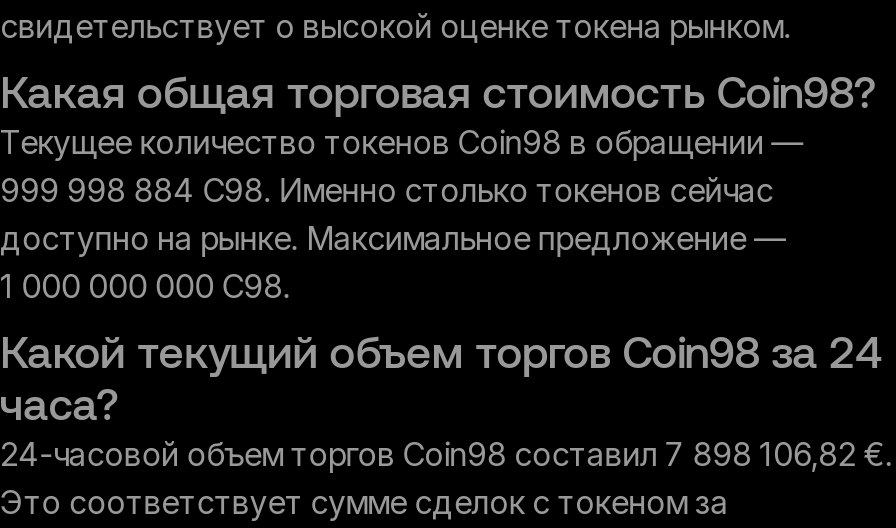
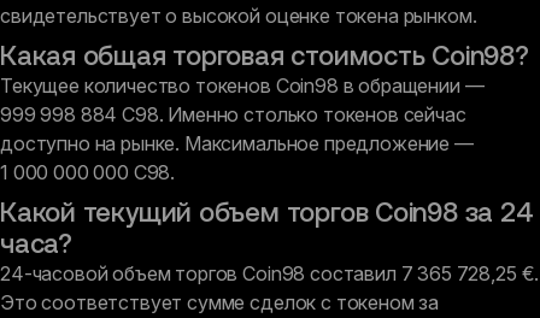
[0,434,892,474] 24-часовой объем торгов Coin98 составил 7 898 106,82 €. -> [0,261,539,285] 24-часовой объем торгов Coin98 составил 7 365 728,25 €.

